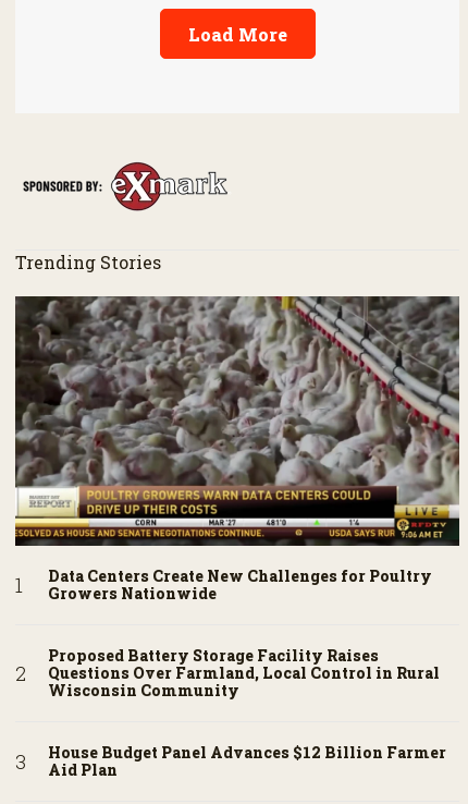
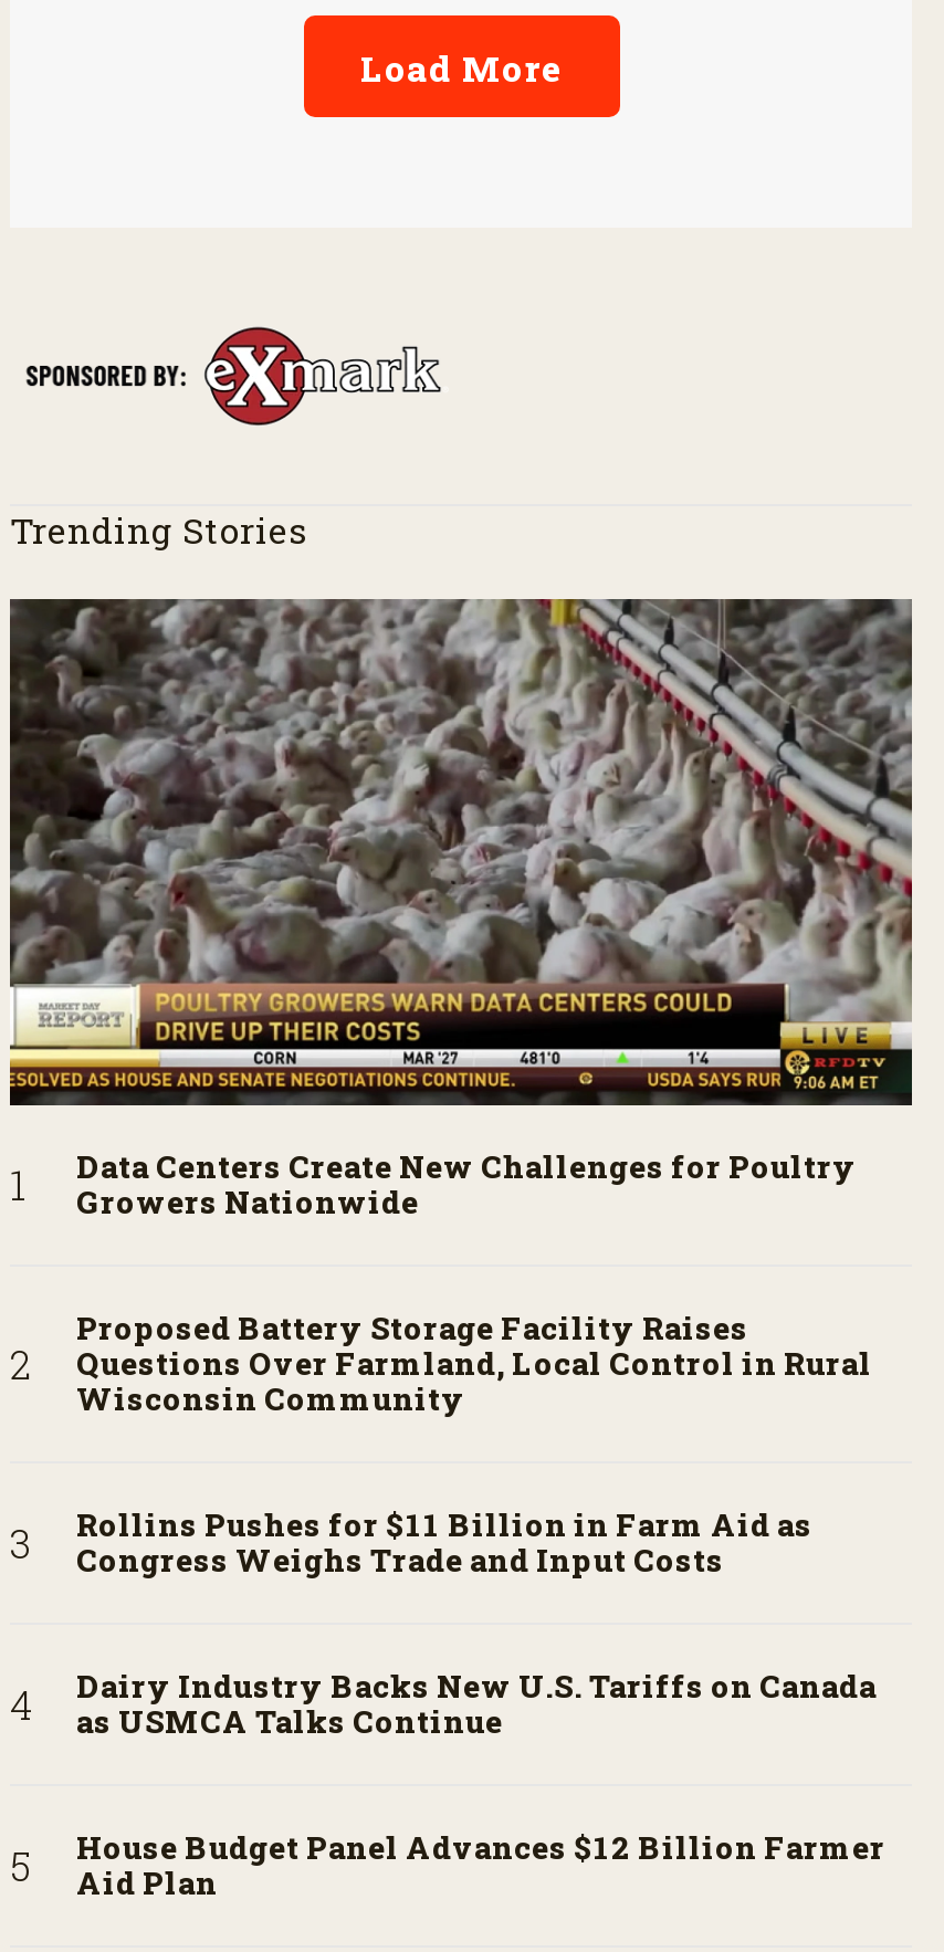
none -> [76,1504,877,1742] Rollins Pushes for $11 Billion in Farm Aid as | Congress Weighs Trade and Input Costs | Dairy Industry Backs New U.S. Tariffs on Canada | as USMCA Talks Continue

